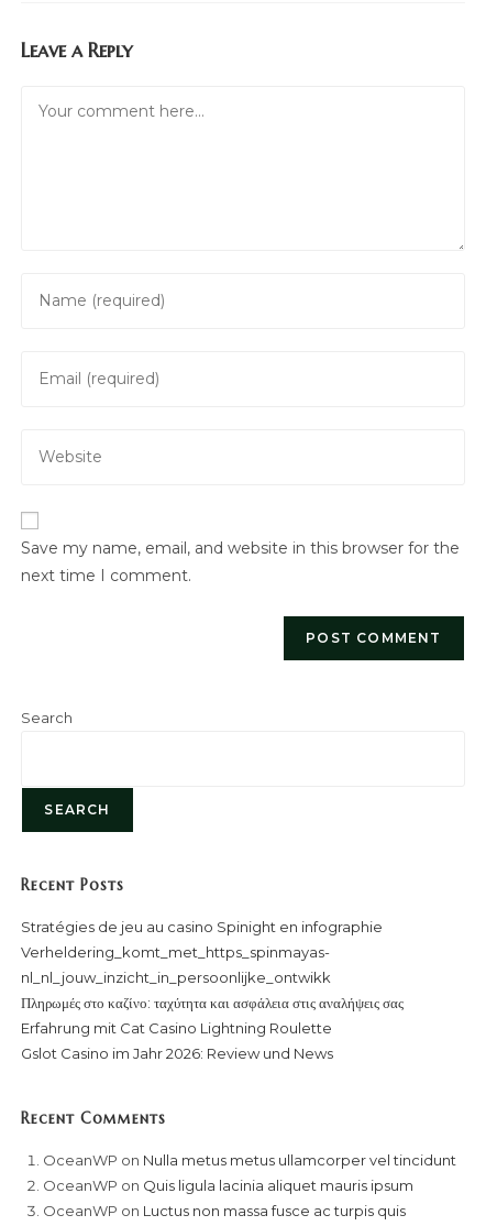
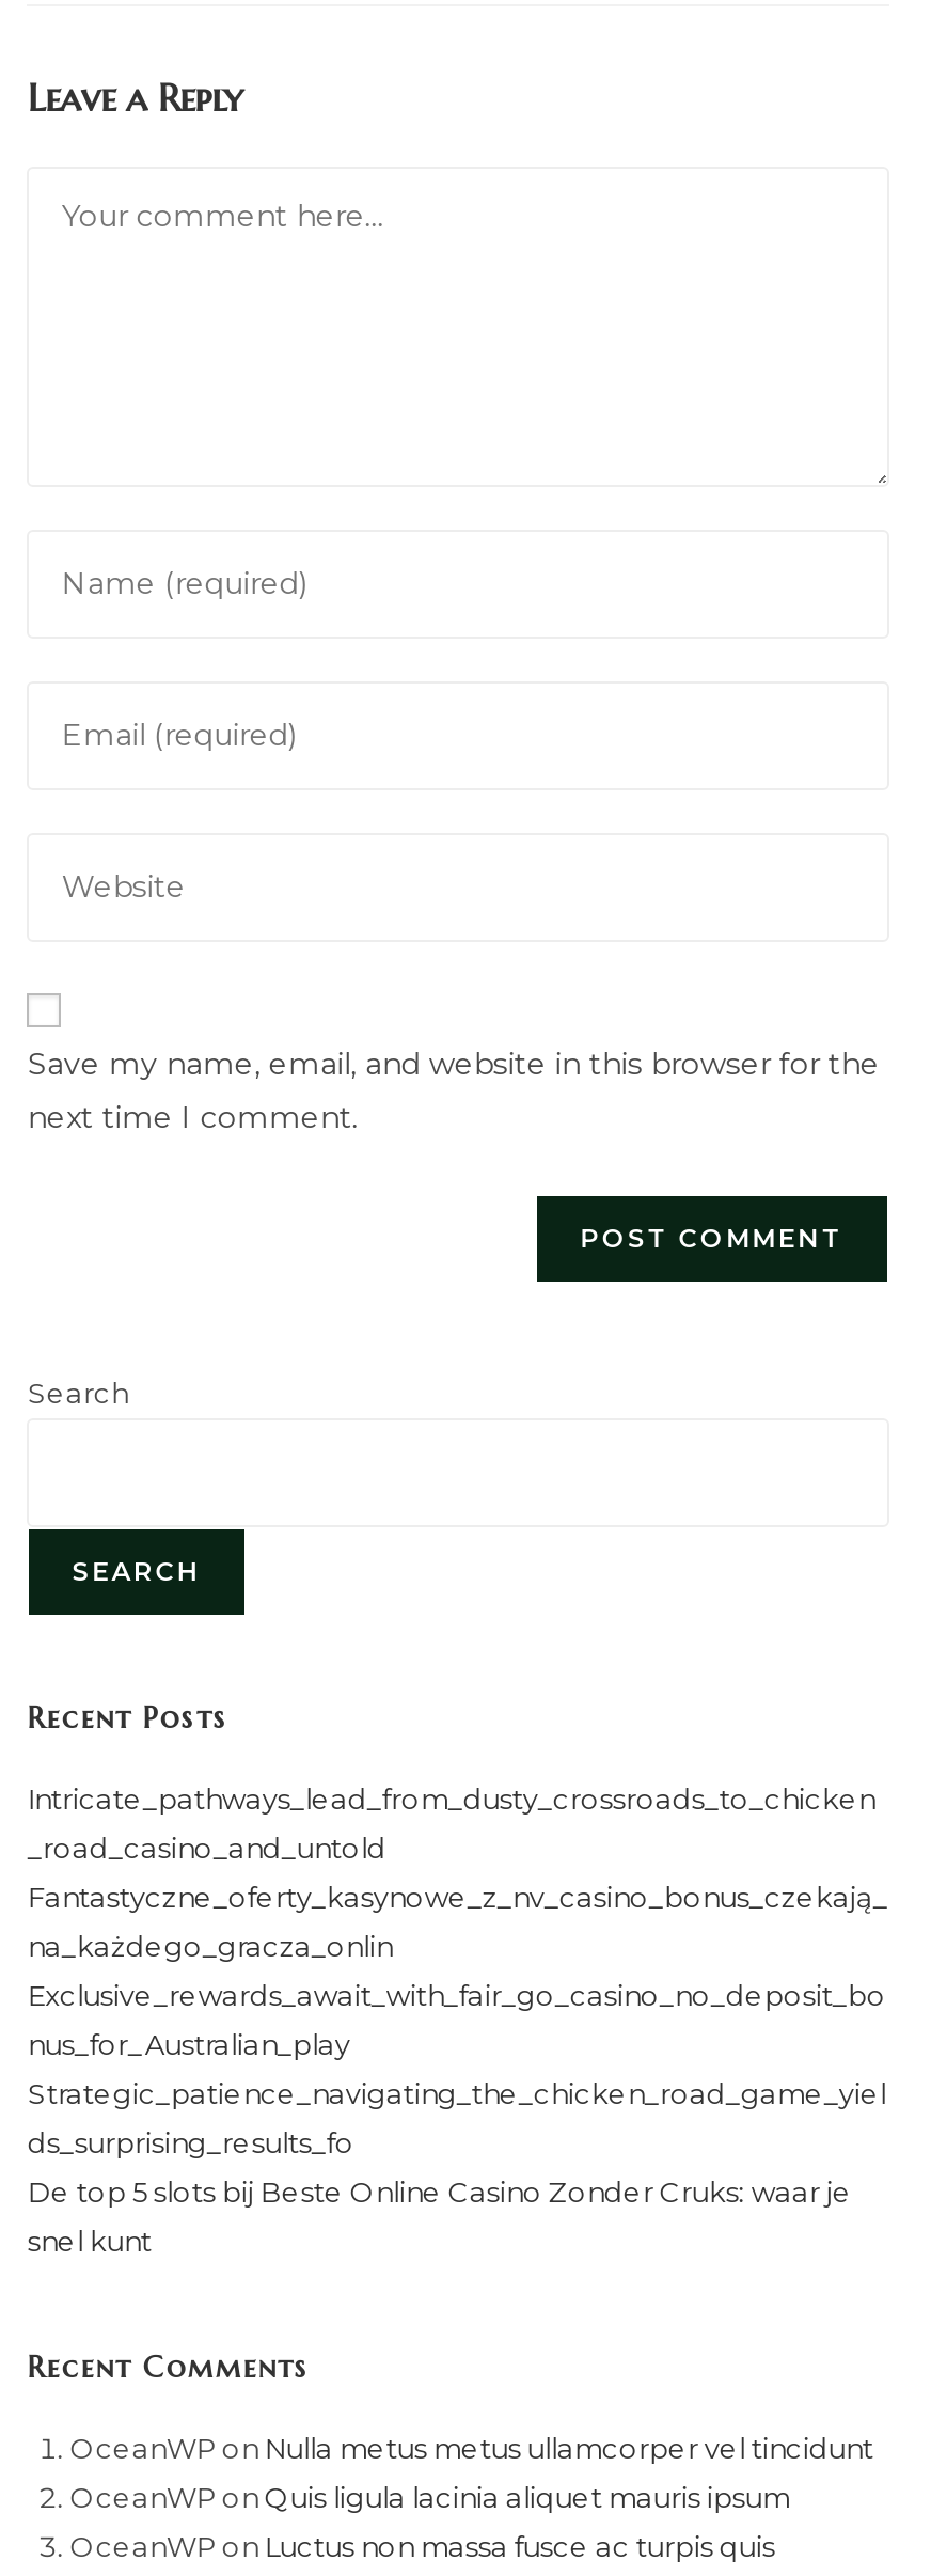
[21,918,404,1062] Stratégies de jeu au casino Spinight en infographie | Verheldering_komt_met_https_spinmayas- | nl_nl_jouw_inzicht_in_persoonlijke_ontwikk | Πληρωμές στο καζίνο: ταχύτητα και ασφάλεια στις αναλήψεις σας | Erfahrung mit Cat Casino Lightning Roulette | Gslot Casino im Jahr 2026: Review und News -> [28,1781,888,2258] Intricate_pathways_lead_from_dusty_crossroads_to_chicken | _road_casino_and_untold | Fantastyczne_oferty_kasynowe_z_nv_casino_bonus_czekają_ | na_każdego_gracza_onlin | Exclusive_rewards_await_with_fair_go_casino_no_deposit_bo | nus_for_Australian_play | Strategic_patience_navigating_the_chicken_road_game_yiel | ds_surprising_results_fo | De top 5 slots bij Beste Online Casino Zonder Cruks: waar je | snel kunt

